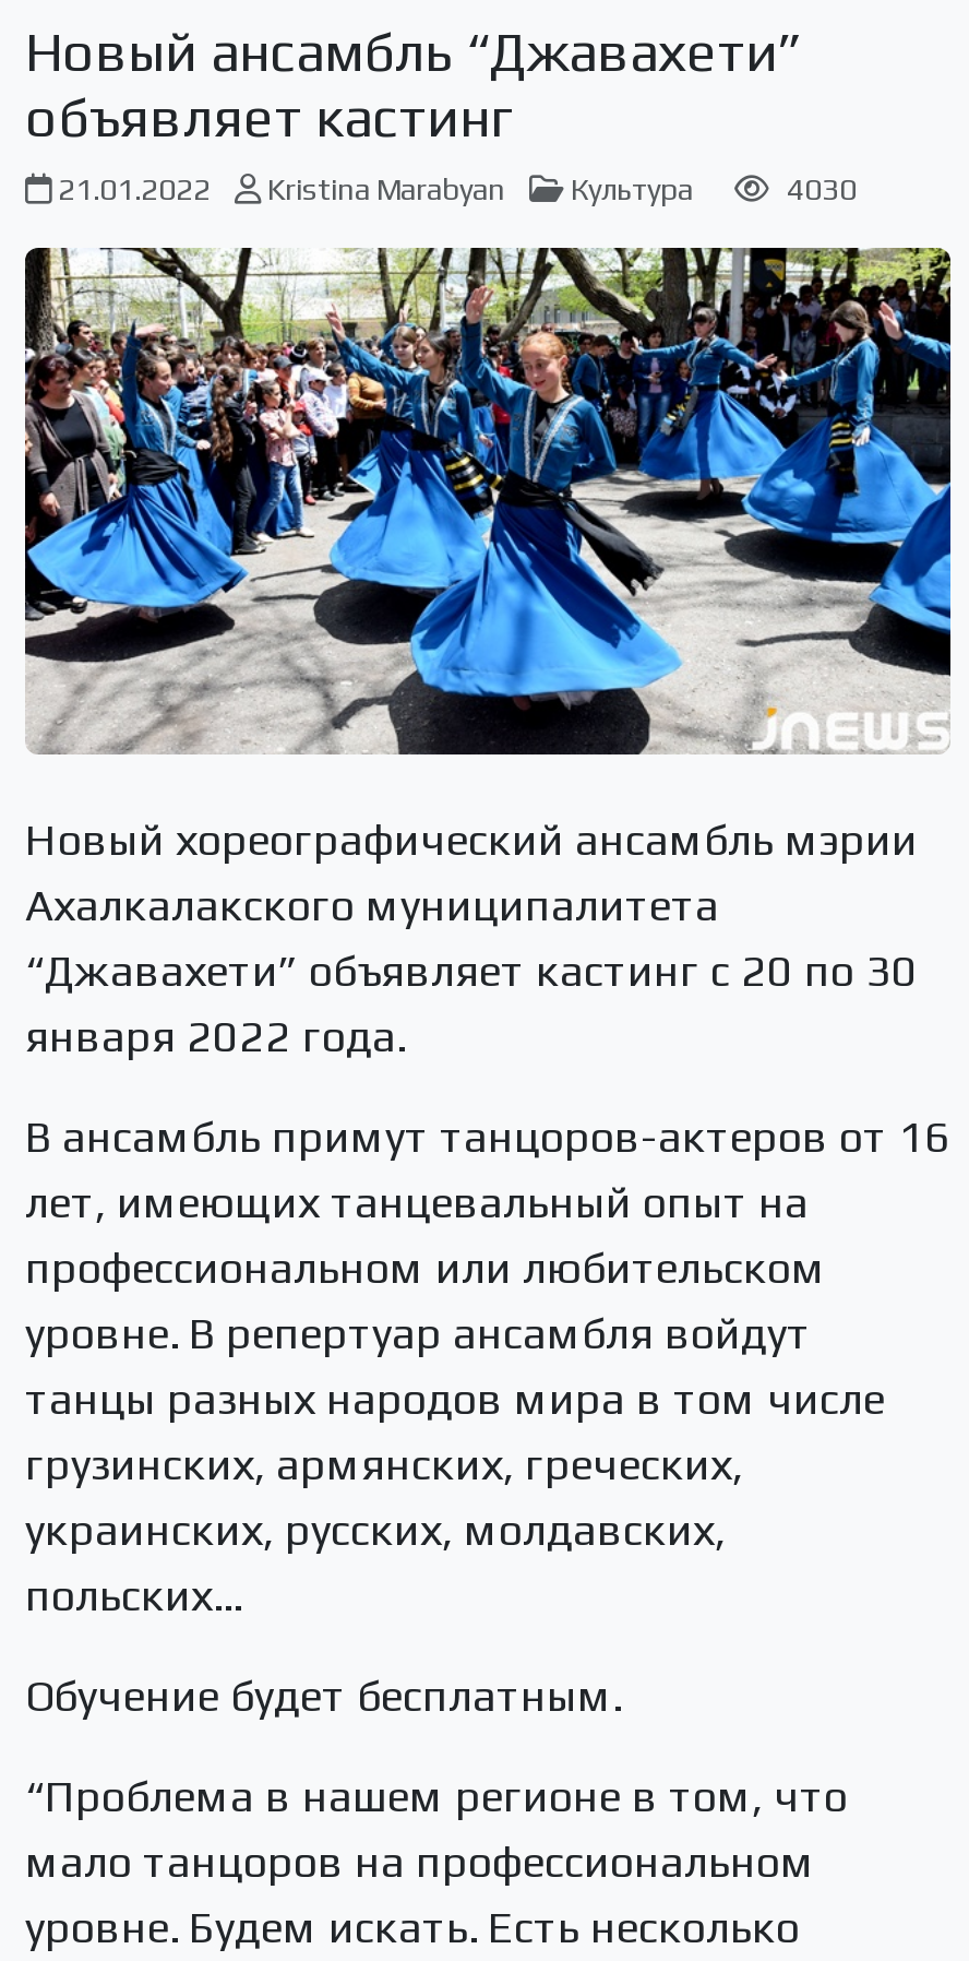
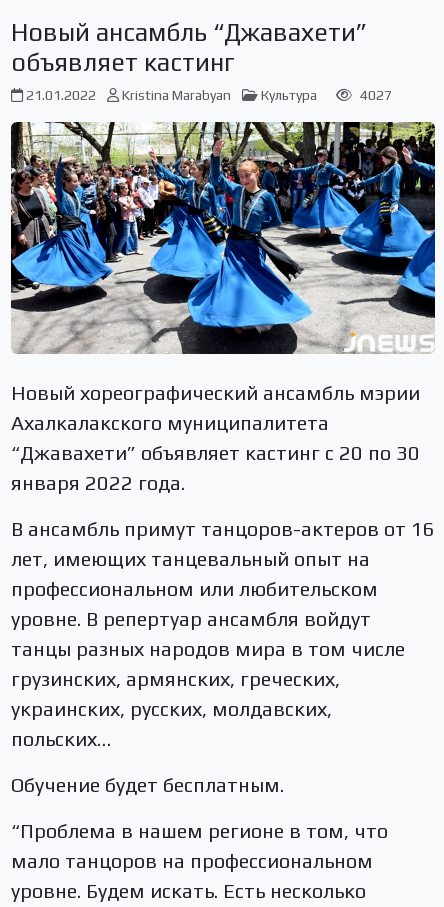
[787,171,857,206] 4030 -> [360,87,392,103] 4027

